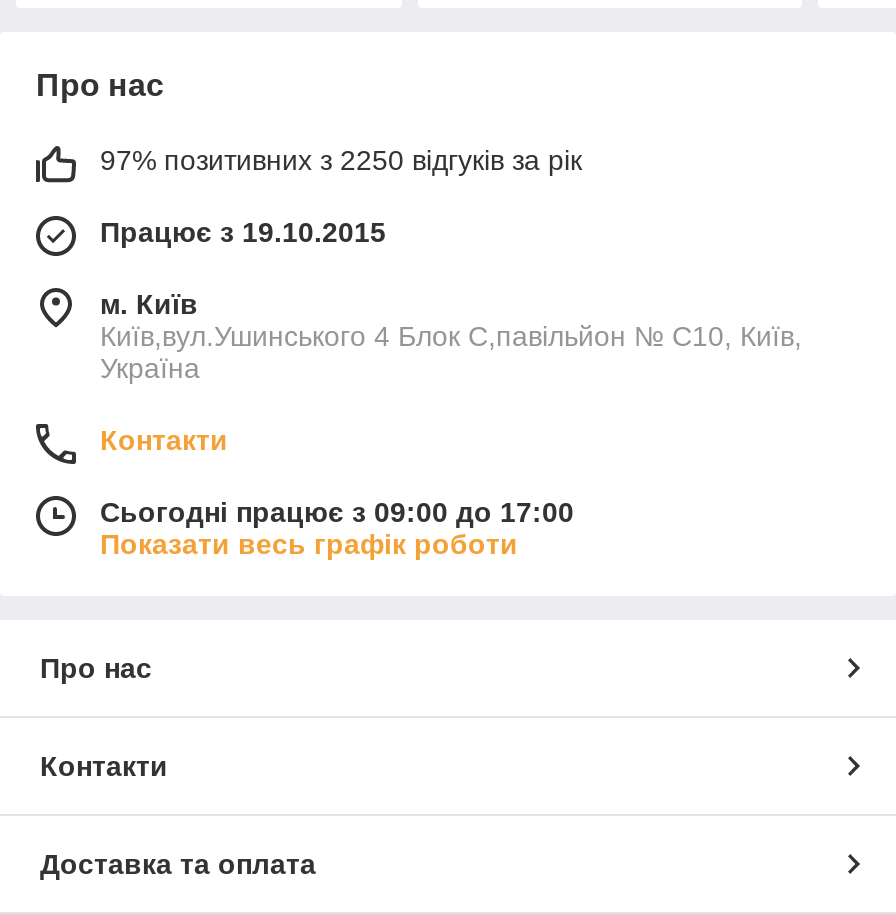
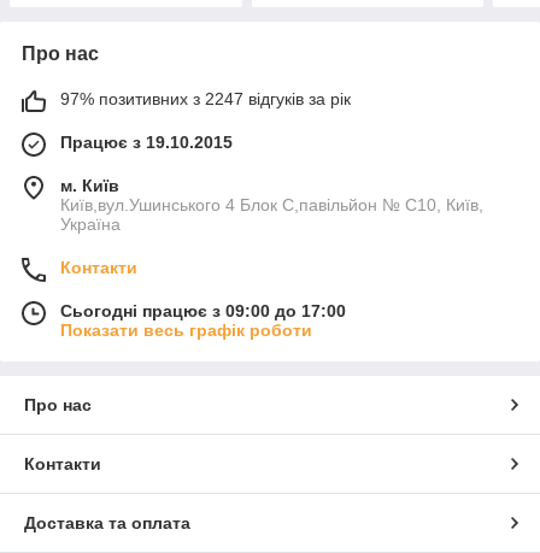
[100,144,582,176] 97% позитивних з 2250 відгуків за рік -> [60,89,351,108] 97% позитивних з 2247 відгуків за рік

